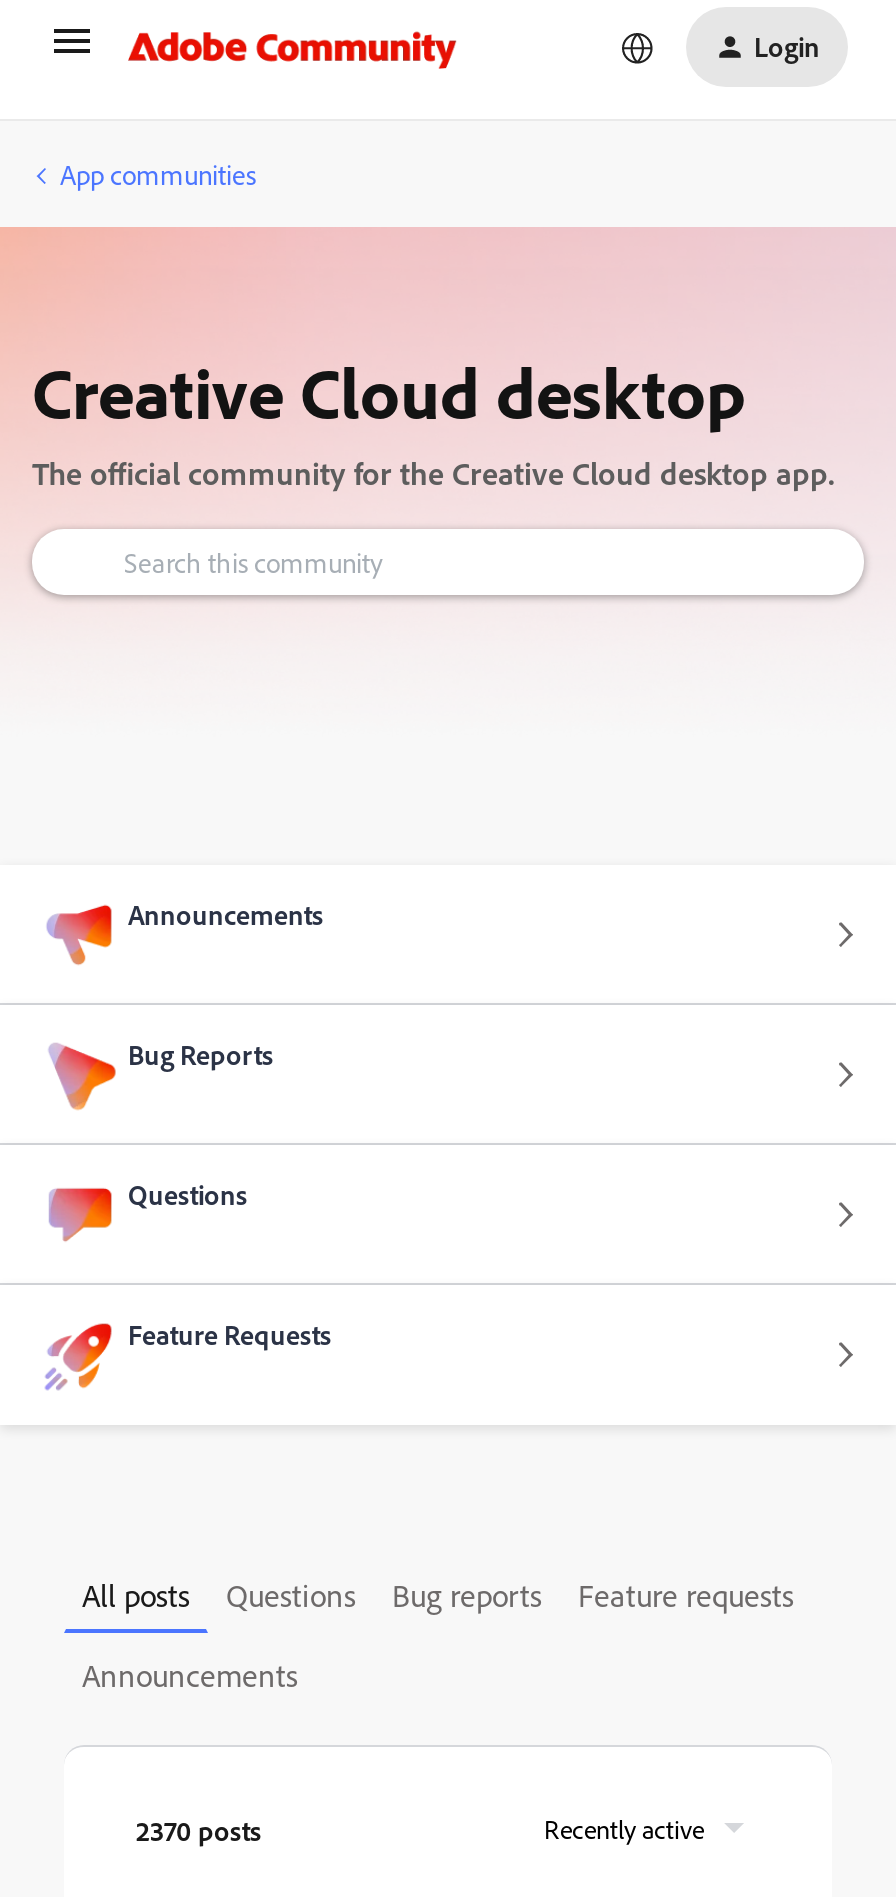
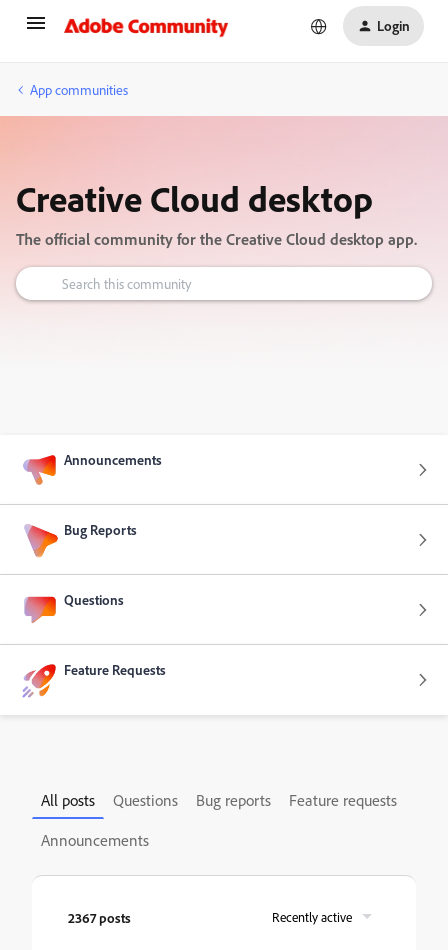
[136,1813,262,1847] 2370 posts -> [68,909,131,926] 2367 posts

